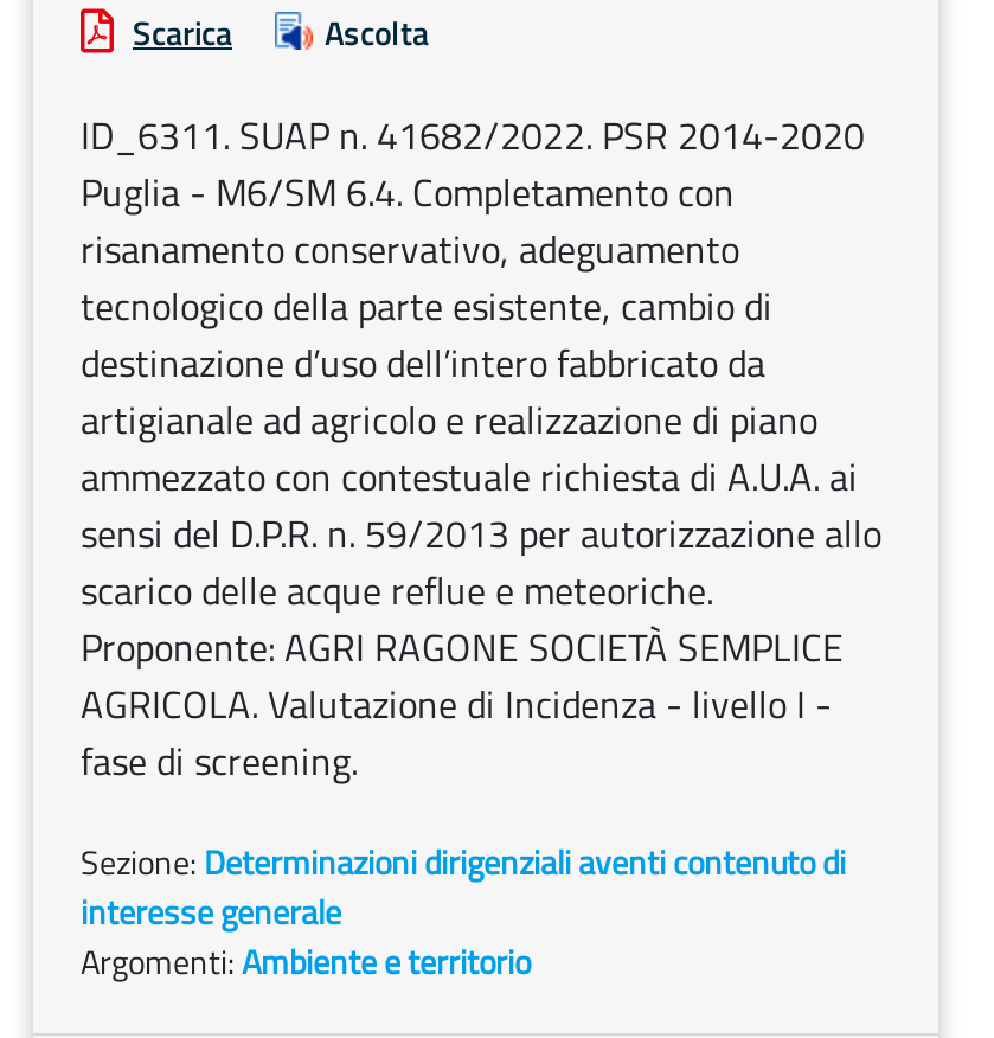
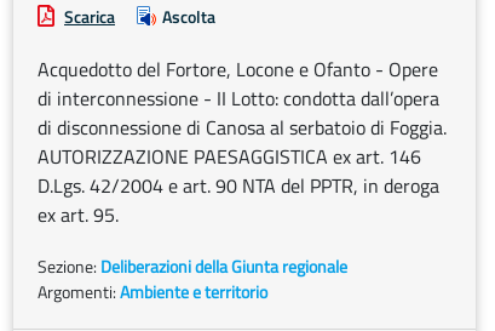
[81,107,881,789] ID_6311. SUAP n. 41682/2022. PSR 2014-2020 | Puglia - M6/SM 6.4. Completamento con | risanamento conservativo, adeguamento | tecnologico della parte esistente, cambio di | destinazione d’uso dell’intero fabbricato da | artigianale ad agricolo e realizzazione di piano | ammezzato con contestuale richiesta di A.U.A. ai | sensi del D.P.R. n. 59/2013 per autorizzazione allo | scarico delle acque reflue e meteoriche. | Proponente: AGRI RAGONE SOCIETÀ SEMPLICE | AGRICOLA. Valutazione di Incidenza - livello I - | fase di screening. -> [38,55,447,229] Acquedotto del Fortore, Locone e Ofanto - Opere | di interconnessione - II Lotto: condotta dall’opera | di disconnessione di Canosa al serbatoio di Foggia. | AUTORIZZAZIONE PAESAGGISTICA ex art. 146 | D.Lgs. 42/2004 e art. 90 NTA del PPTR, in deroga | ex art. 95.
[81,837,846,936] Sezione: Determinazioni dirigenziali aventi contenuto di | interesse generale -> [38,253,347,279] Sezione: Deliberazioni della Giunta regionale

